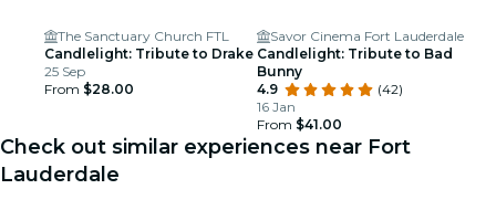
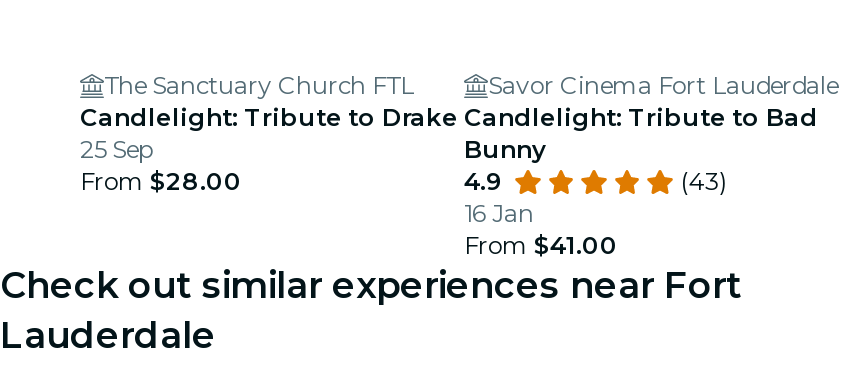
[377,81,402,97] (42) -> [681,166,727,196] (43)

